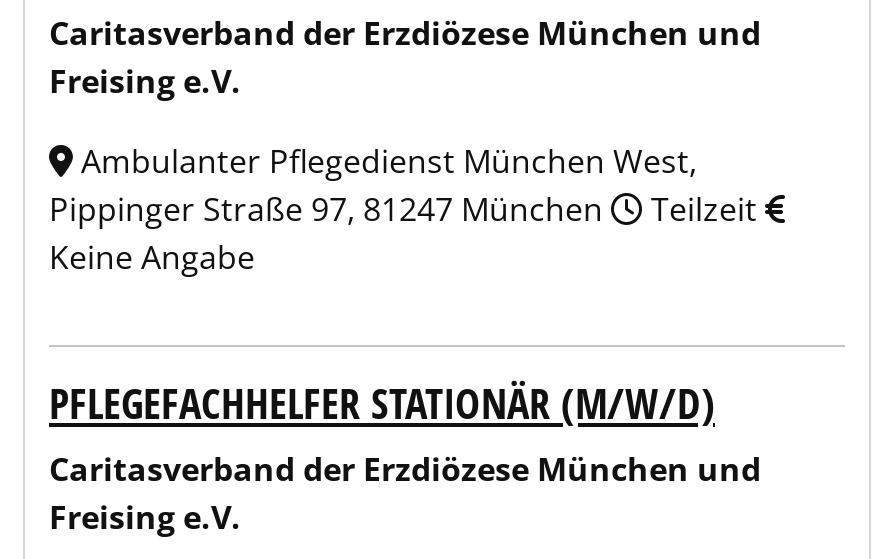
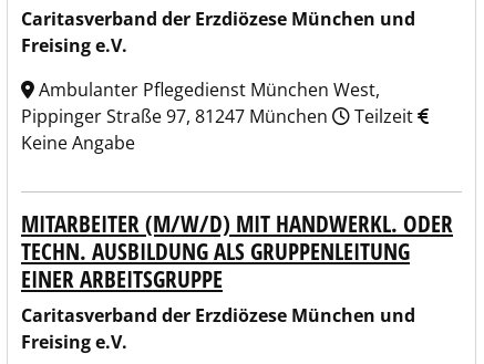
[49,375,715,431] PFLEGEFACHHELFER STATIONÄR (M/W/D) -> [21,208,453,294] MITARBEITER (M/W/D) MIT HANDWERKL. ODER | TECHN. AUSBILDUNG ALS GRUPPENLEITUNG | EINER ARBEITSGRUPPE

